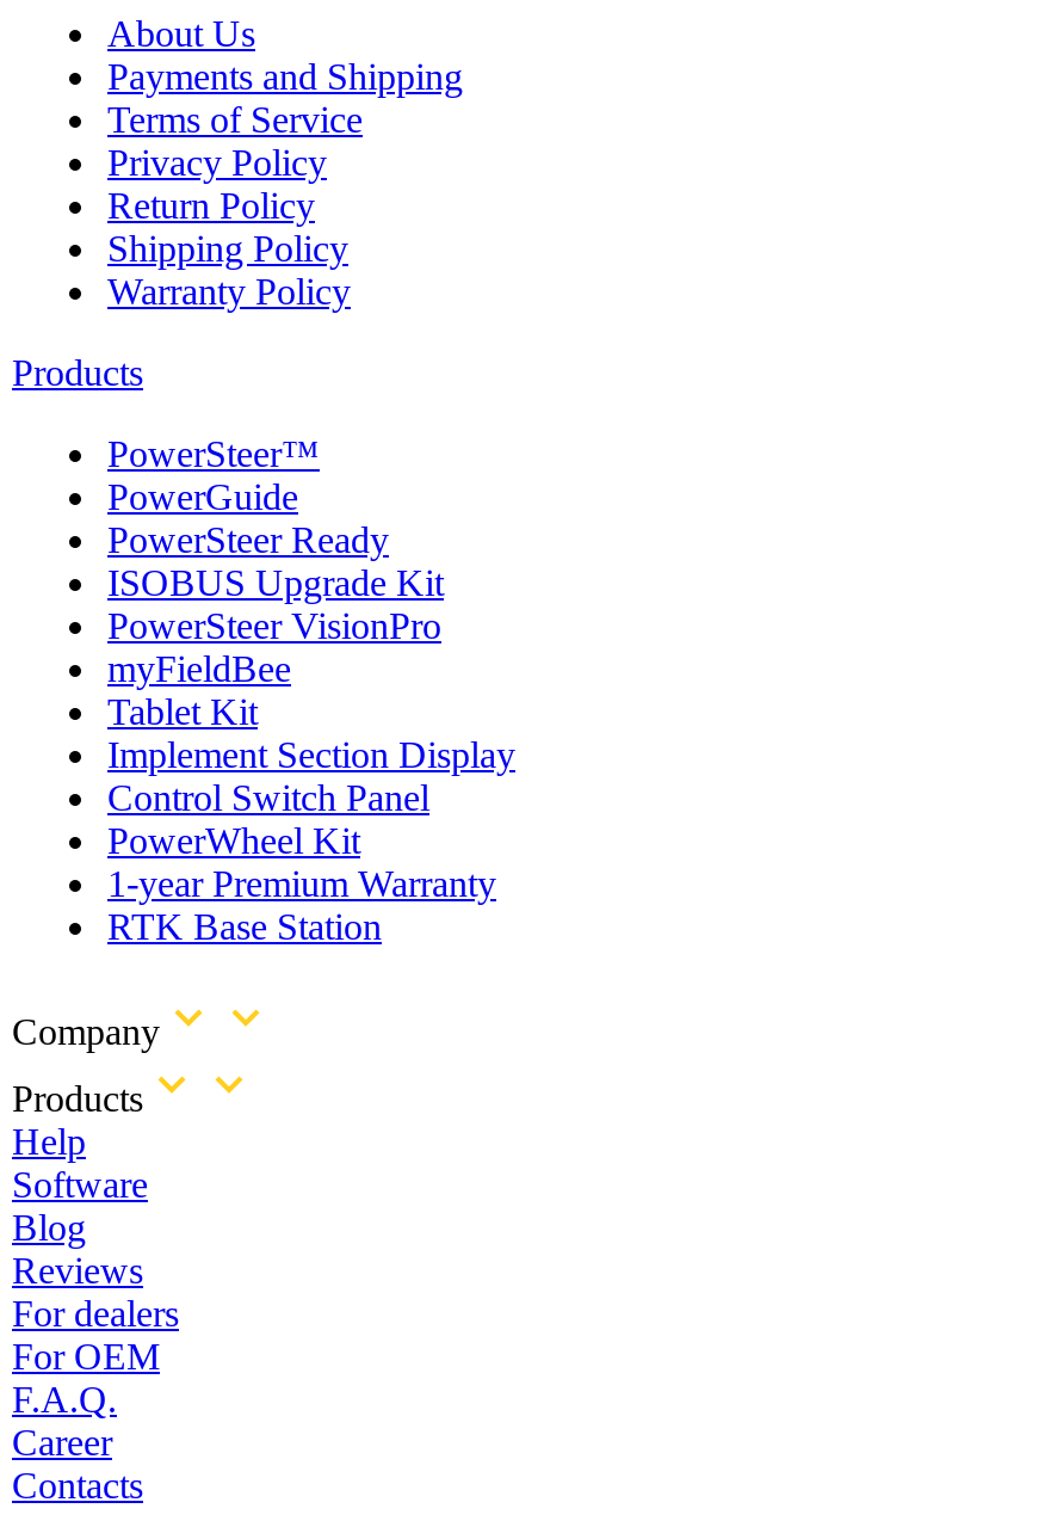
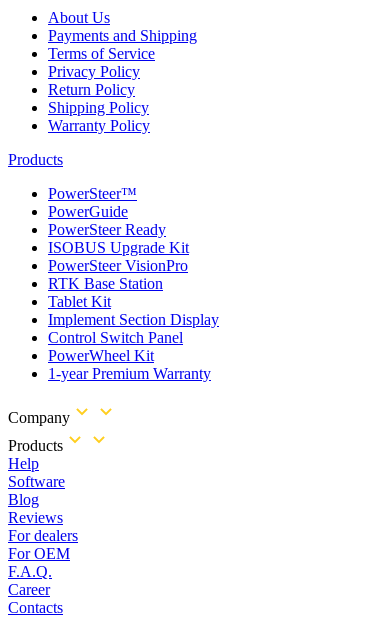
[107,649,291,689] myFieldBee -> none
moved [107,906,382,947] -> [48,275,163,292]: RTK Base Station

